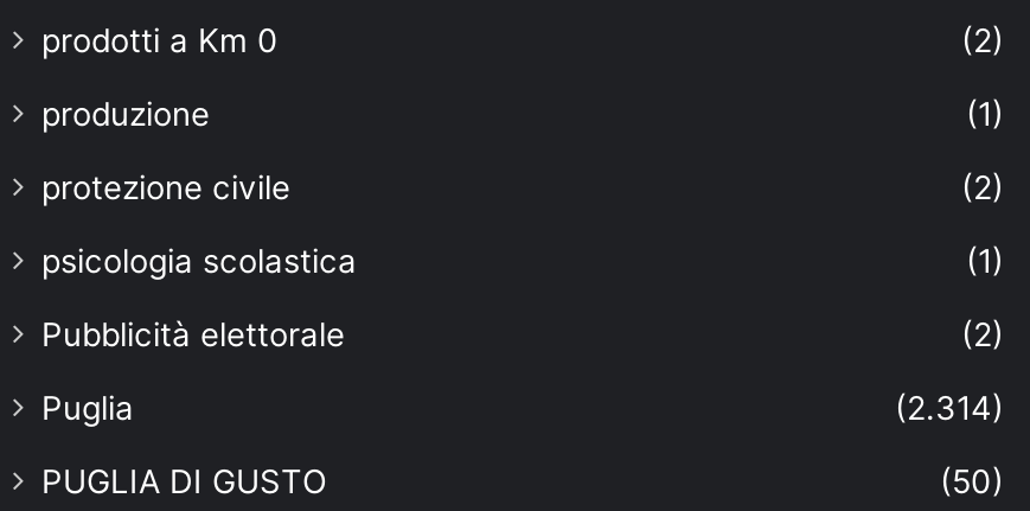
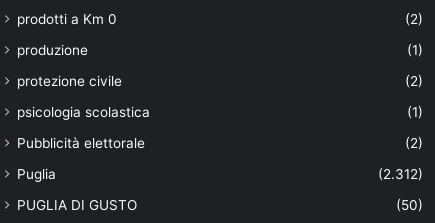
[895,388,1004,426] (2.314) -> [378,166,423,182] (2.312)

